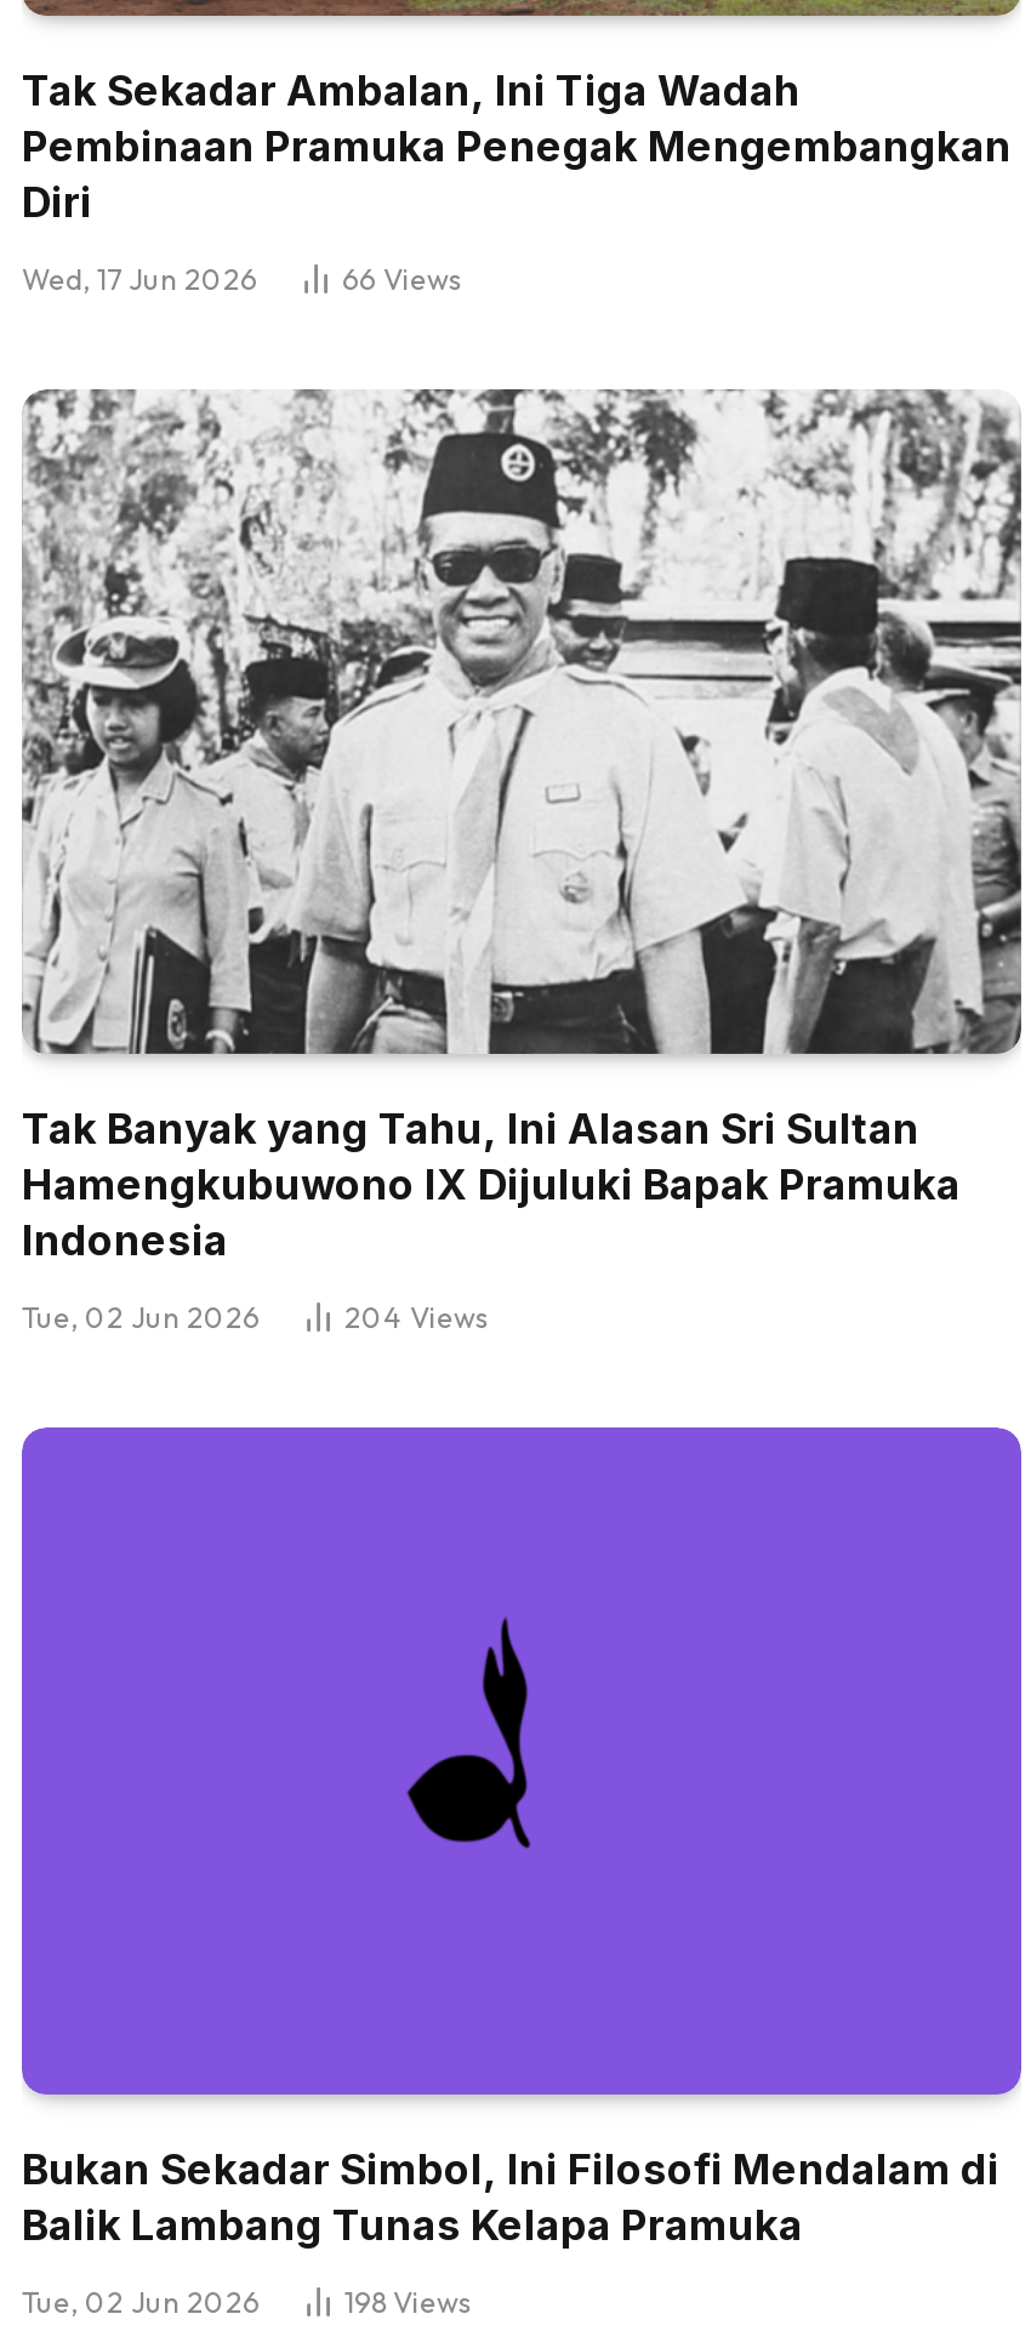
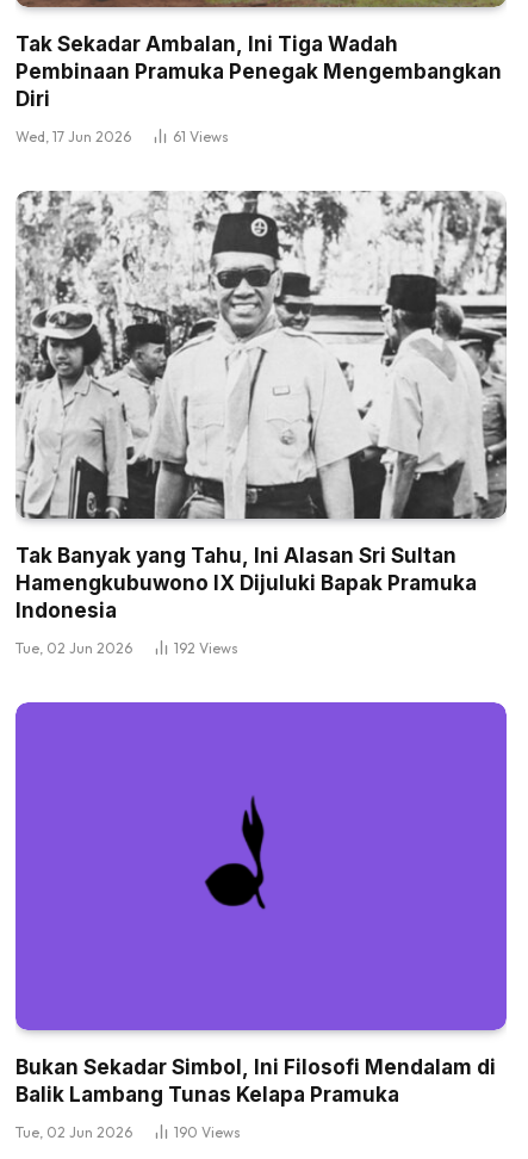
[342,260,463,296] 66 Views -> [173,128,229,146] 61 Views
[344,1300,490,1336] 204 Views -> [174,639,238,657] 192 Views
[344,2284,473,2320] 198 Views -> [174,1123,241,1141] 190 Views

